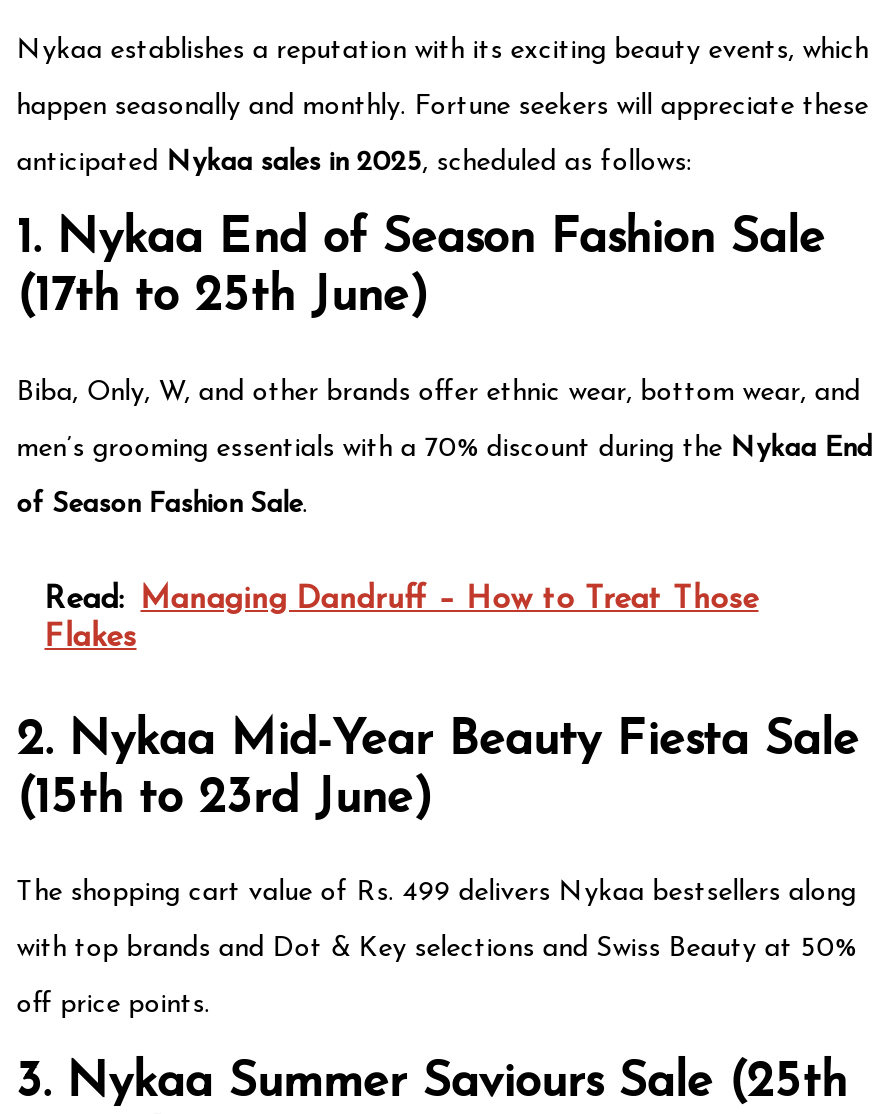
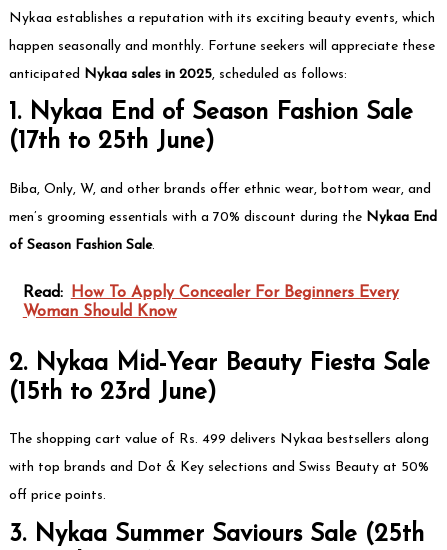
[45,584,759,654] Read: Managing Dandruff – How to Treat Those | Flakes -> [23,285,399,320] Read: How To Apply Concealer For Beginners Every | Woman Should Know

